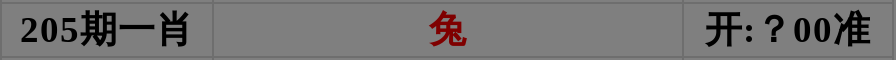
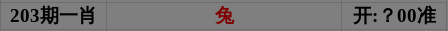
[20,9,194,51] 205期一肖 -> [10,5,97,26] 203期一肖

